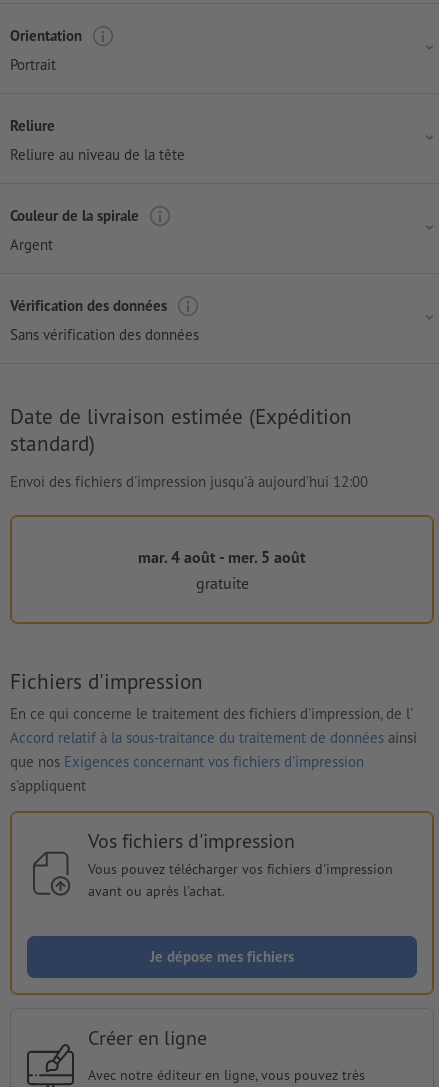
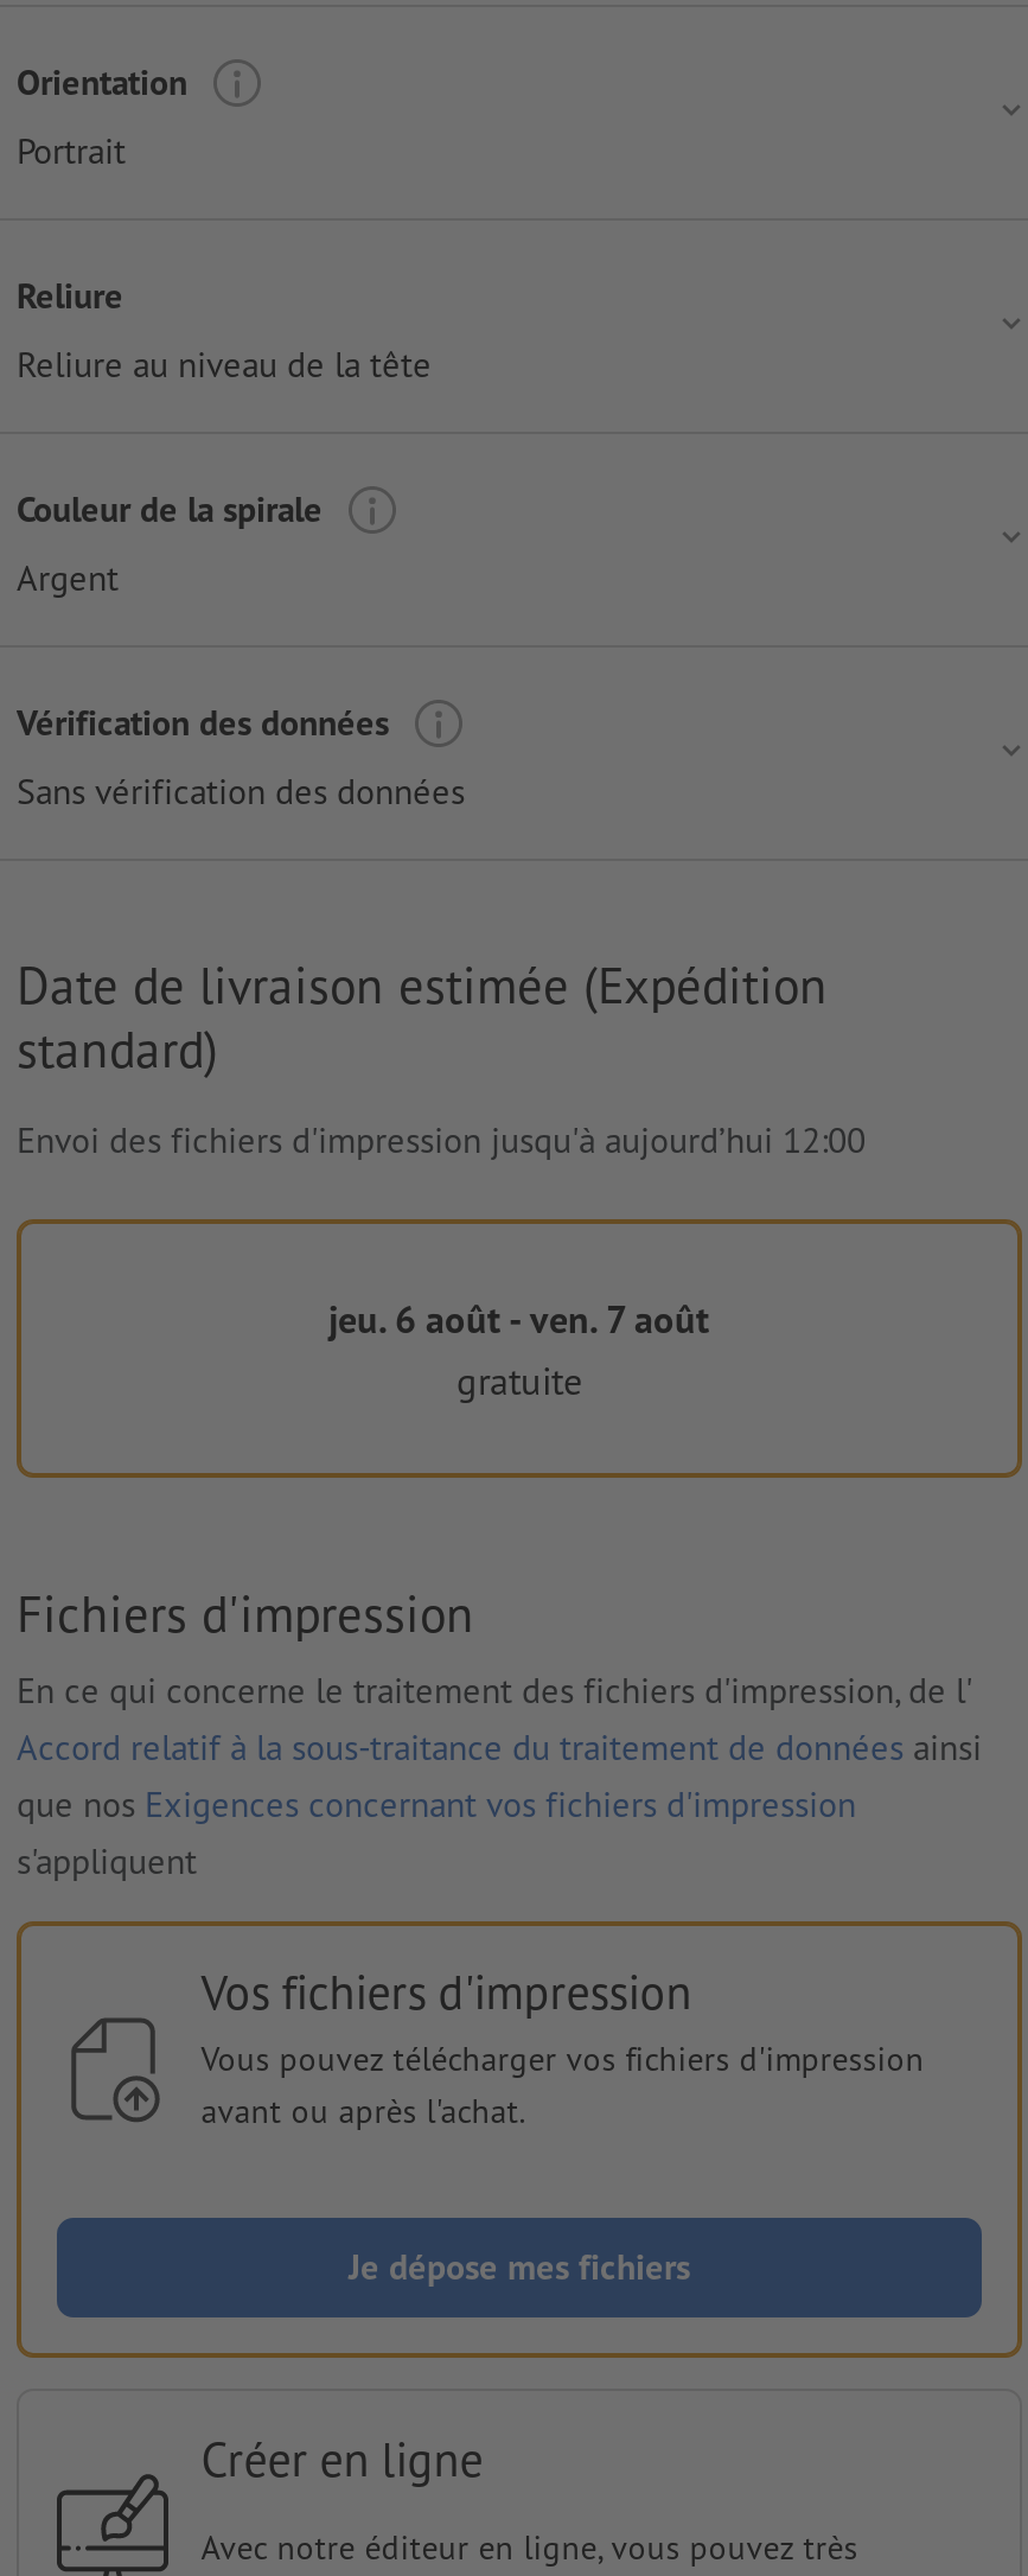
[138,547,306,567] mar. 4 août - mer. 5 août -> [328,1295,710,1342] jeu. 6 août - ven. 7 août

